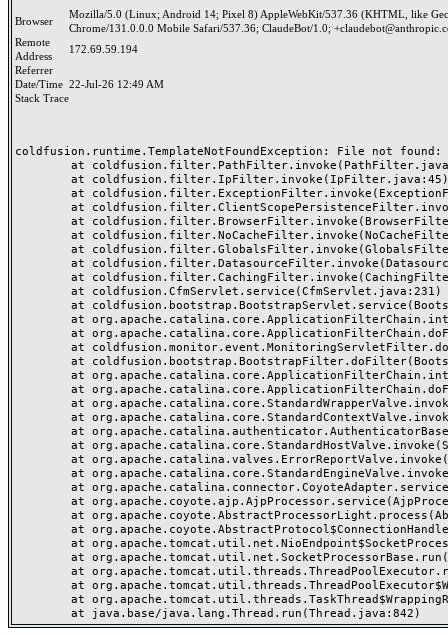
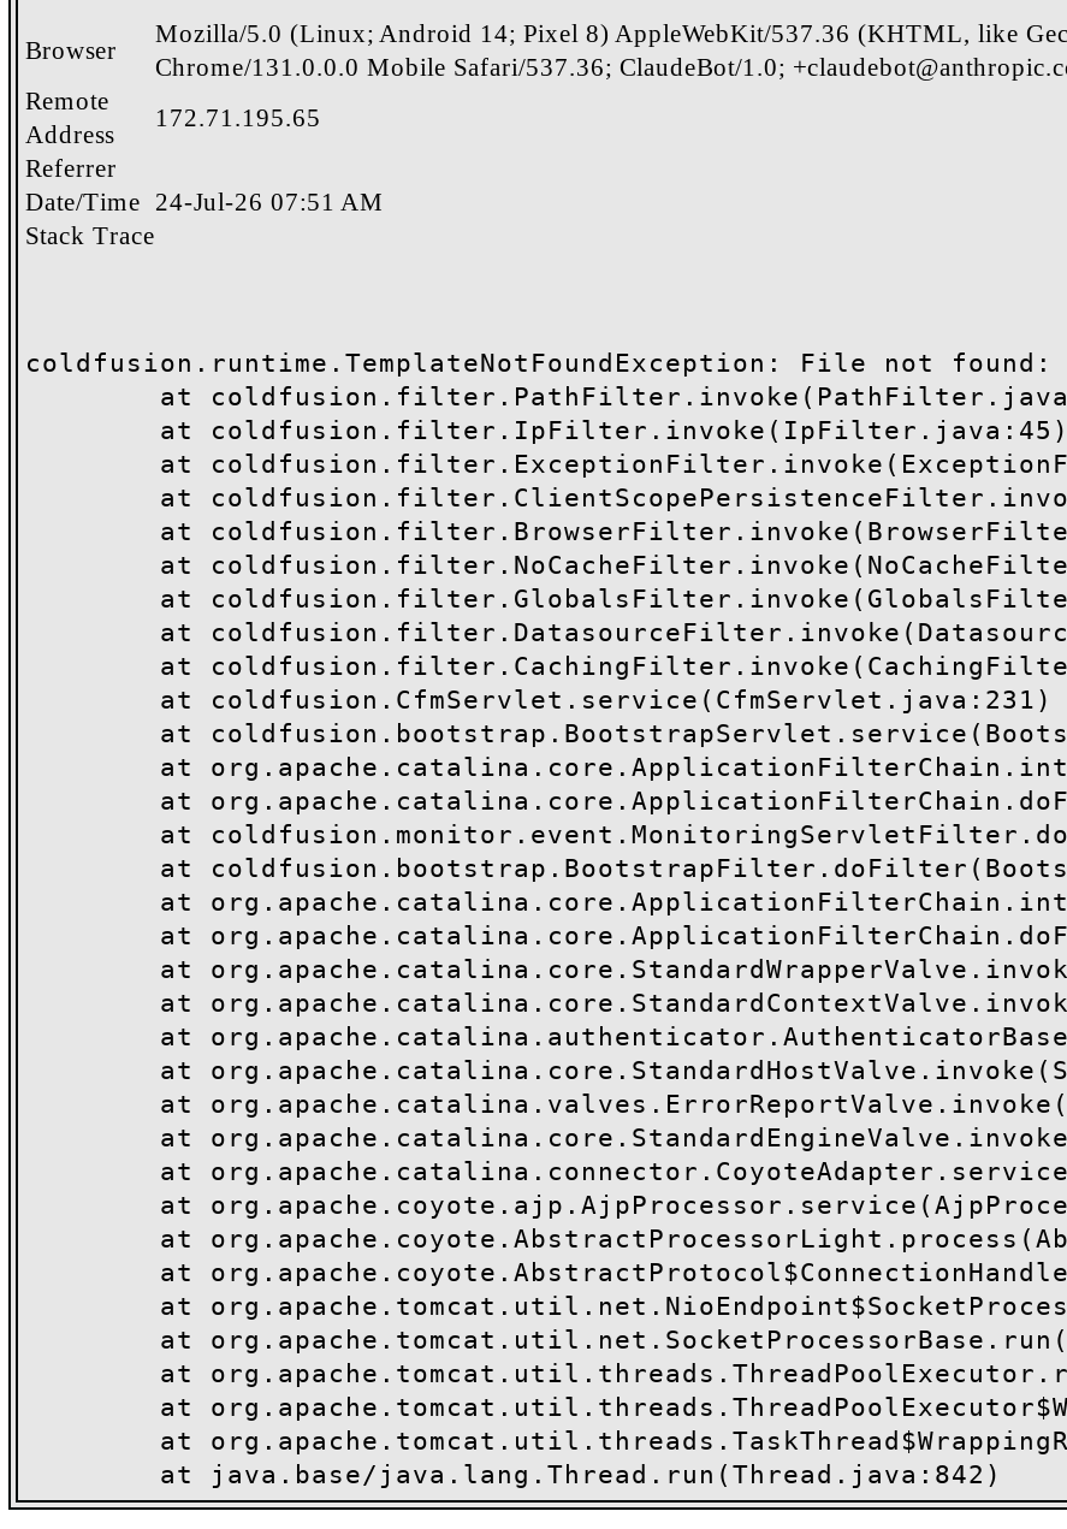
[69,44,138,55] 172.69.59.194 -> [155,105,321,131] 172.71.195.65
[15,79,164,90] Date/Time 22-Jul-26 12:49 AM -> [25,189,384,215] Date/Time 24-Jul-26 07:51 AM

